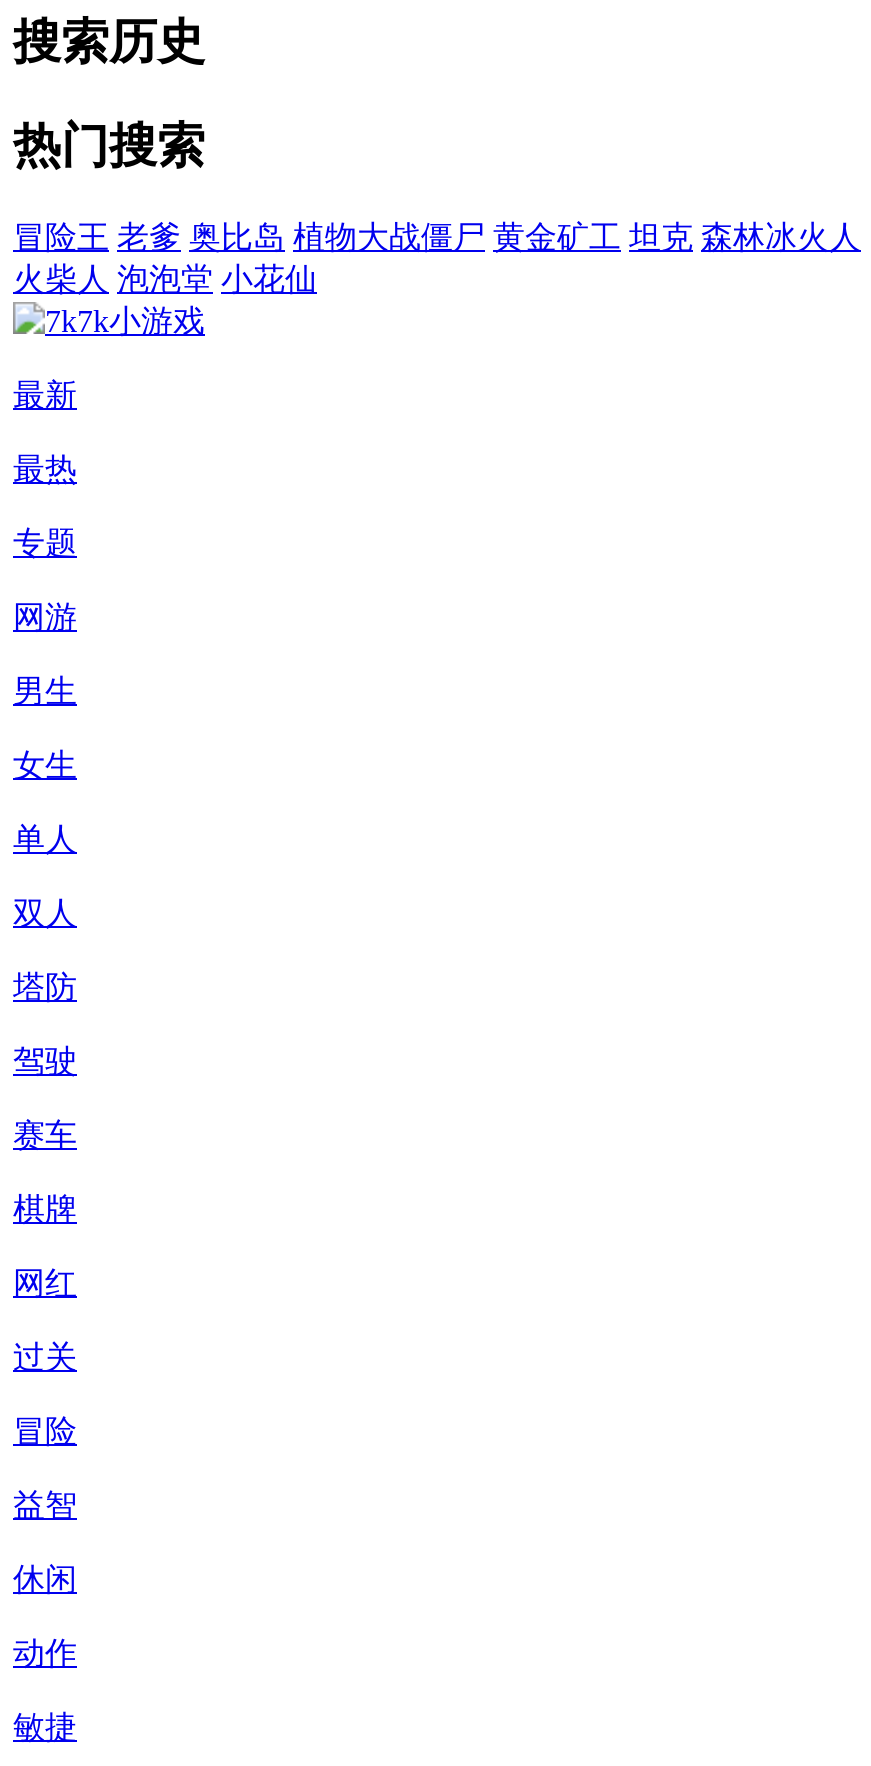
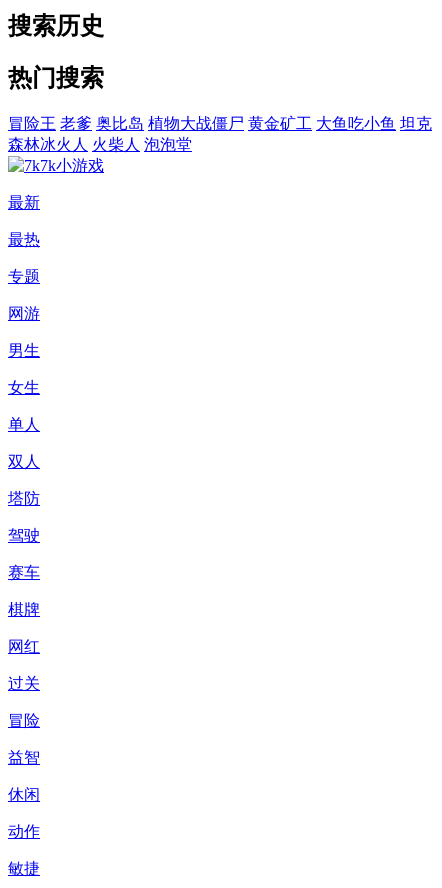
[13,219,861,295] 冒险王 老爹 奥比岛 植物大战僵尸 黄金矿工 坦克 森林冰火人 | 火柴人 泡泡堂 小花仙 -> [8,115,432,153] 冒险王 老爹 奥比岛 植物大战僵尸 黄金矿工 大鱼吃小鱼 坦克 | 森林冰火人 火柴人 泡泡堂

